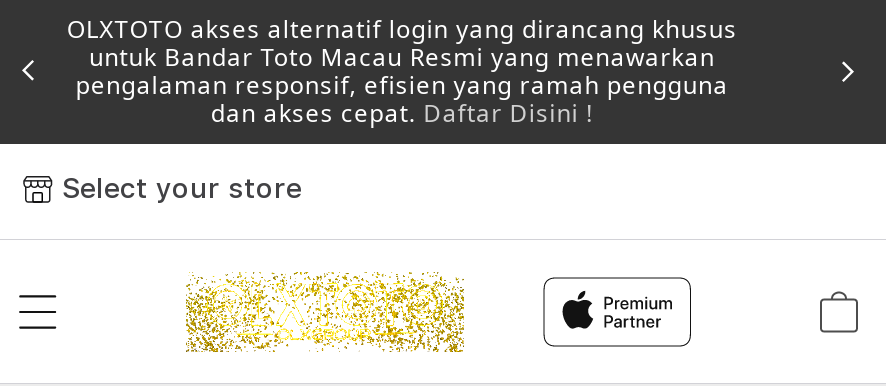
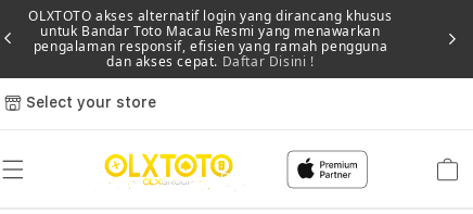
[184,270,466,354] [image] -> [93,148,244,191] [image]

